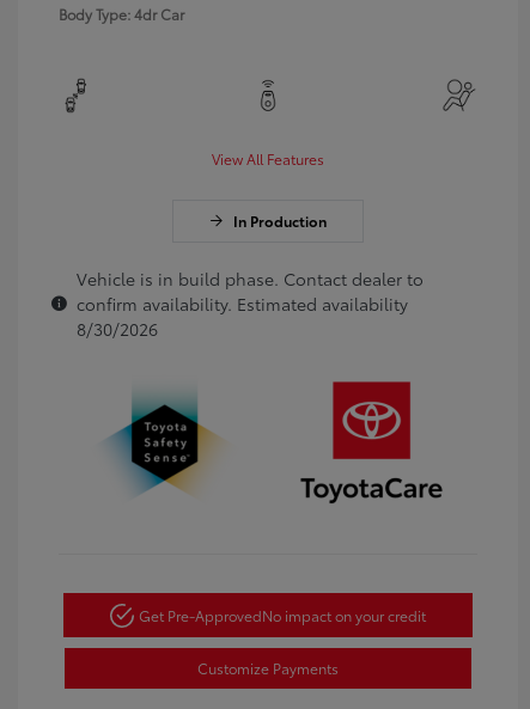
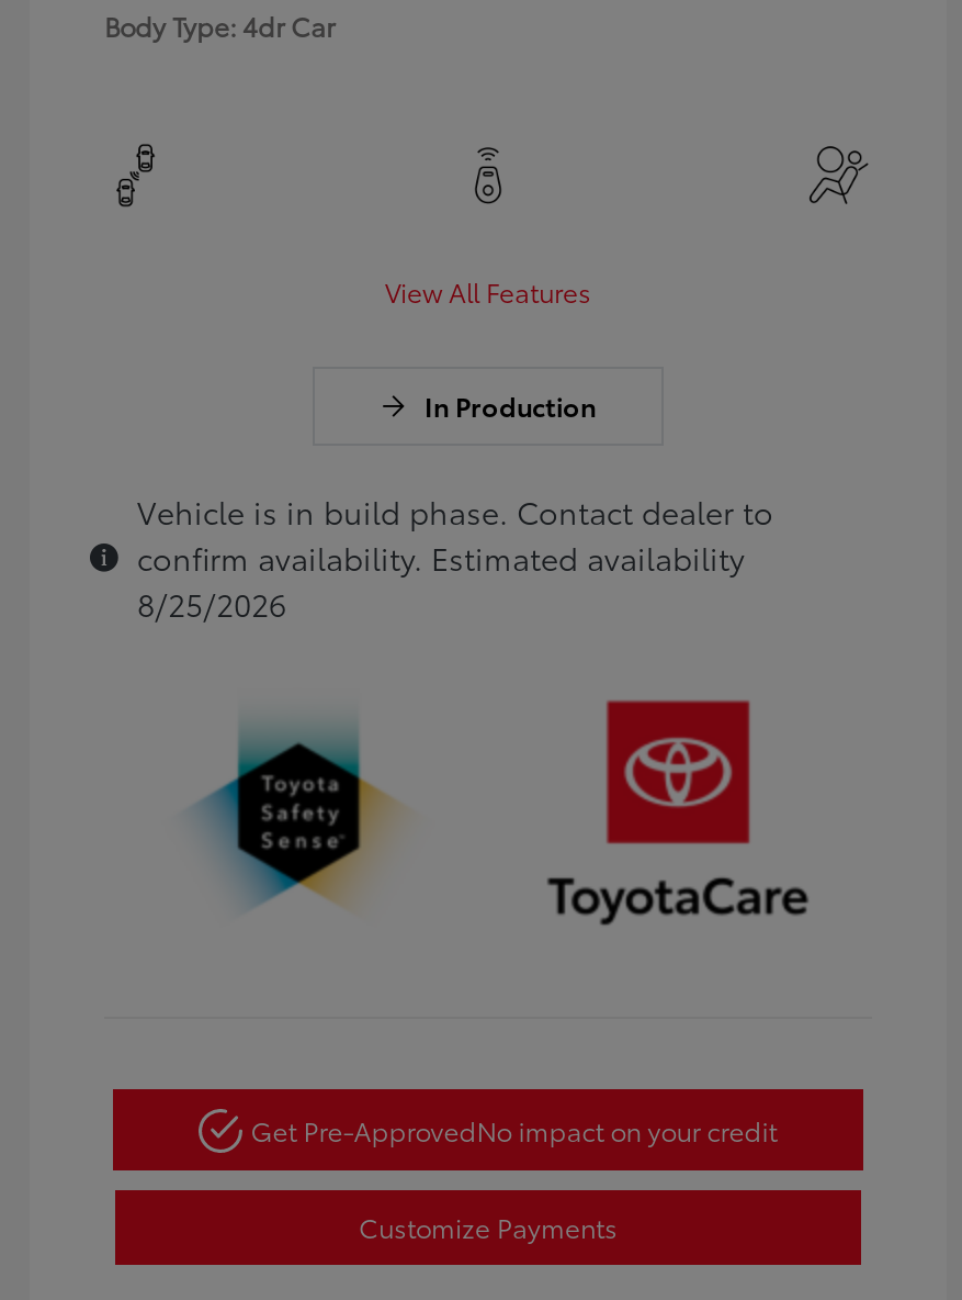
[77,317,158,341] 8/30/2026 -> [137,582,286,626] 8/25/2026

